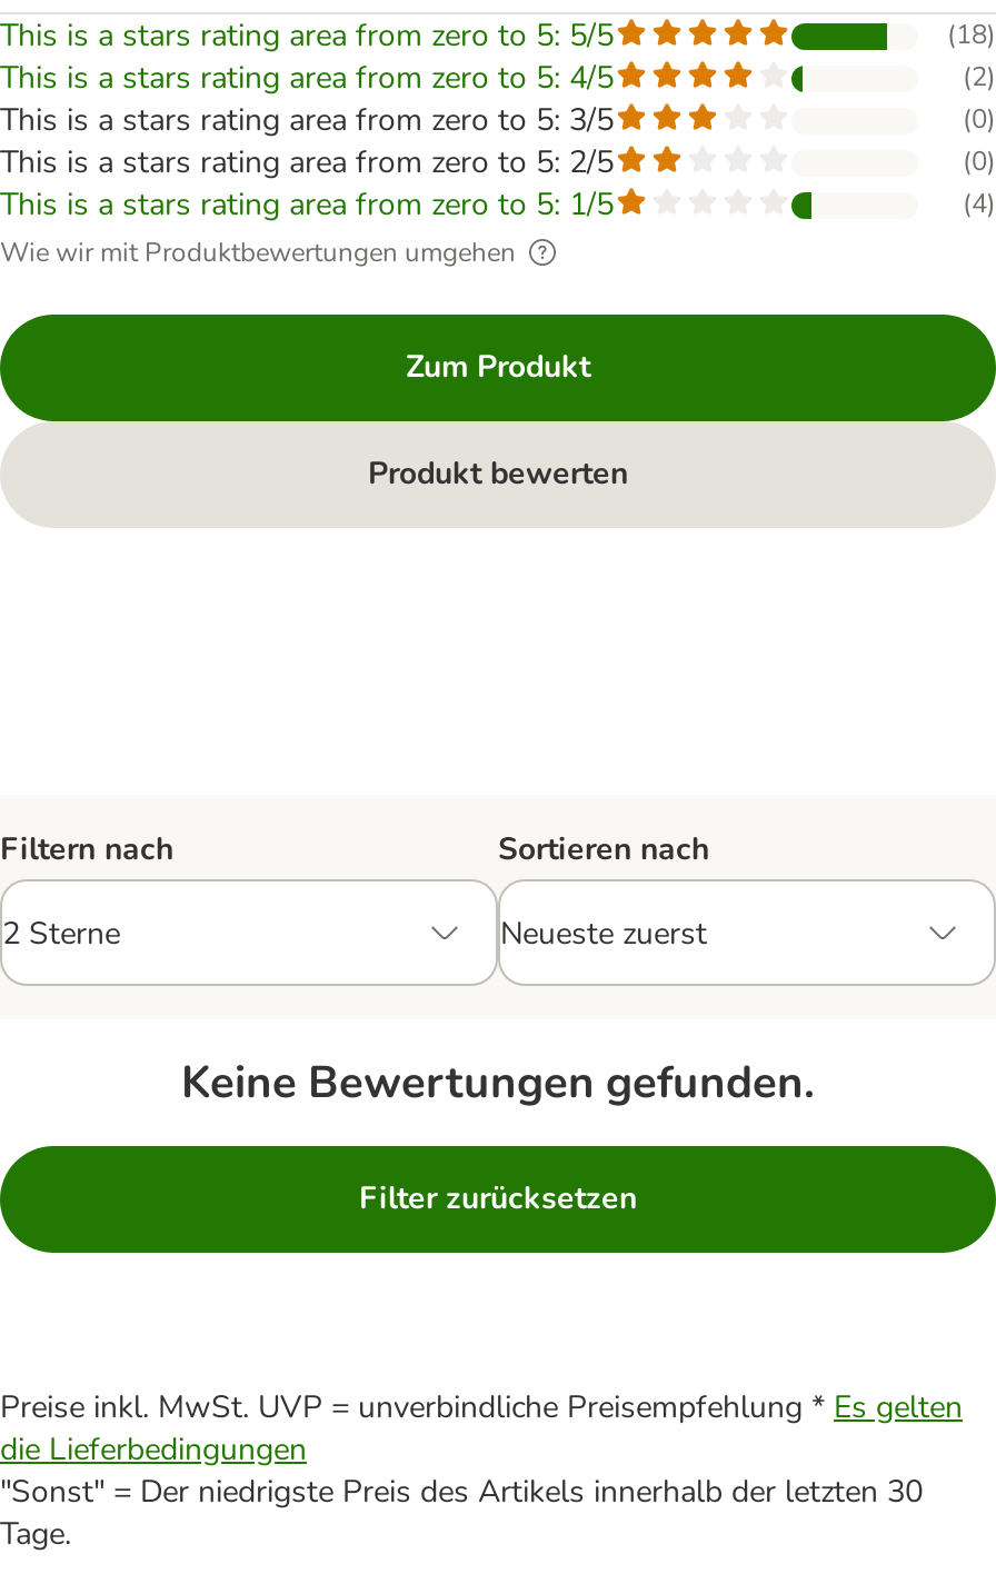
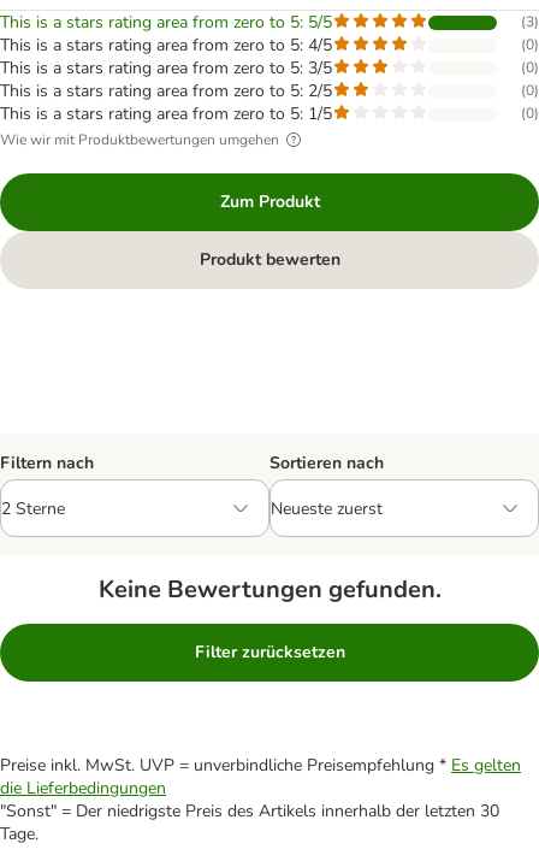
[947,17,996,52] (18) -> [521,12,539,31] (3)
[963,59,996,94] (2) -> [521,35,539,54] (0)
[963,186,996,221] (4) -> [521,104,539,123] (0)

